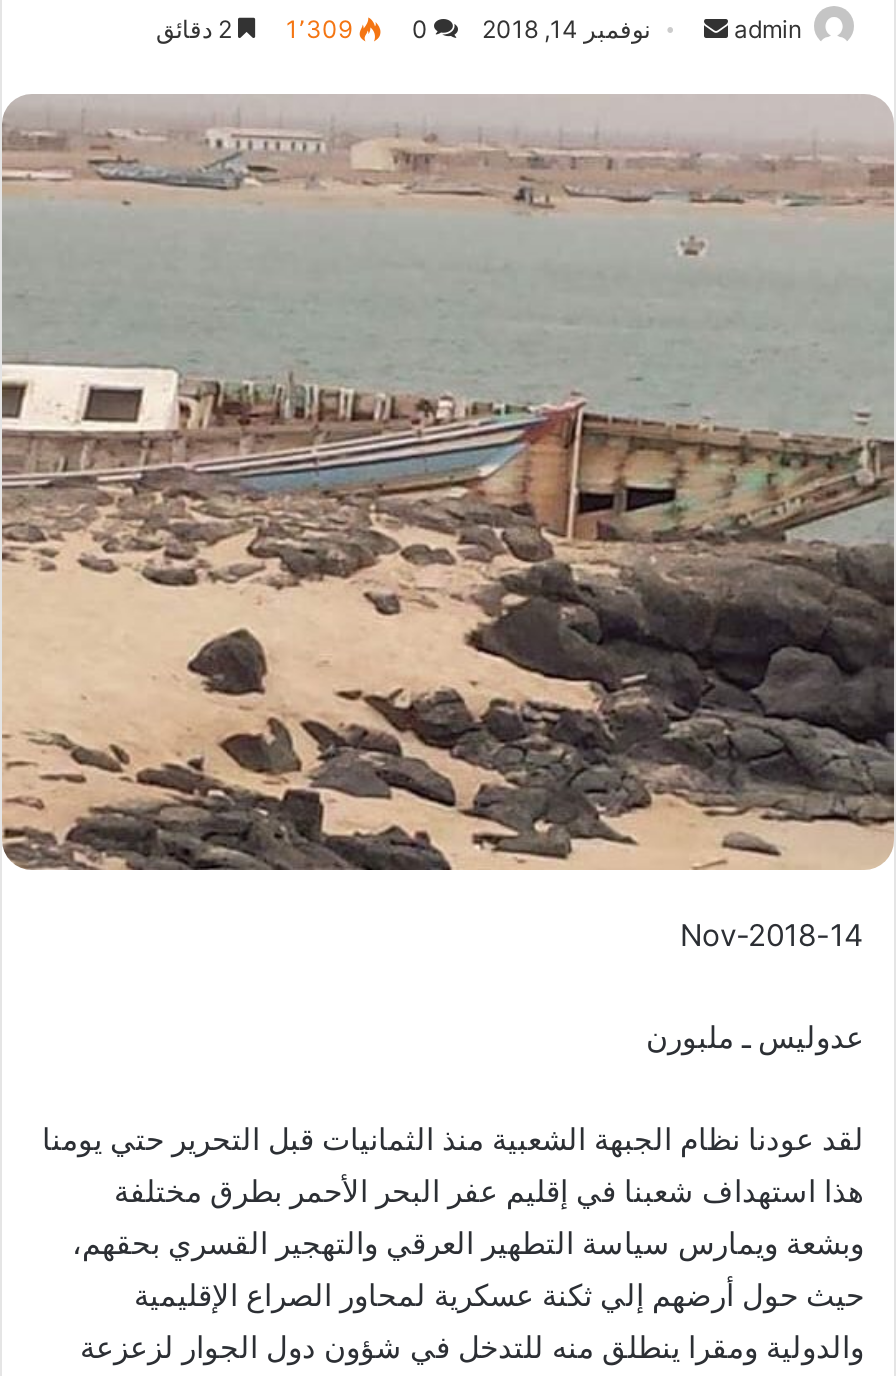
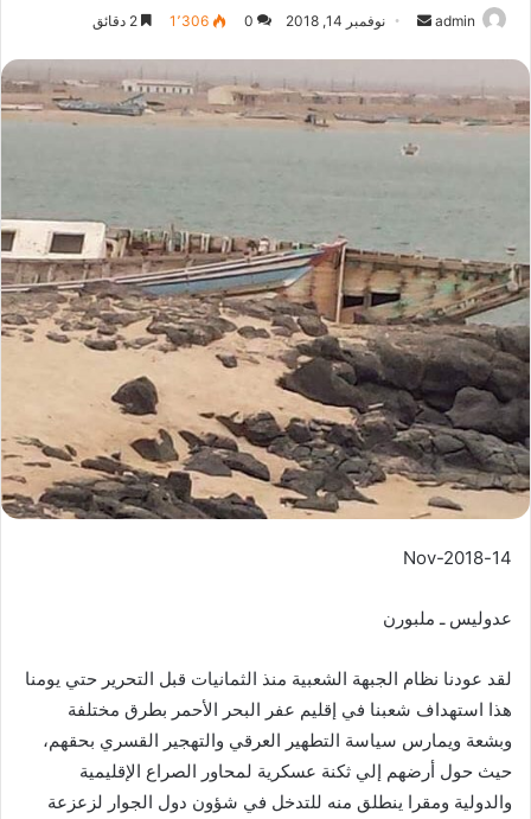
[286,13,352,43] 1٬309 -> [169,11,209,29] 1٬306

